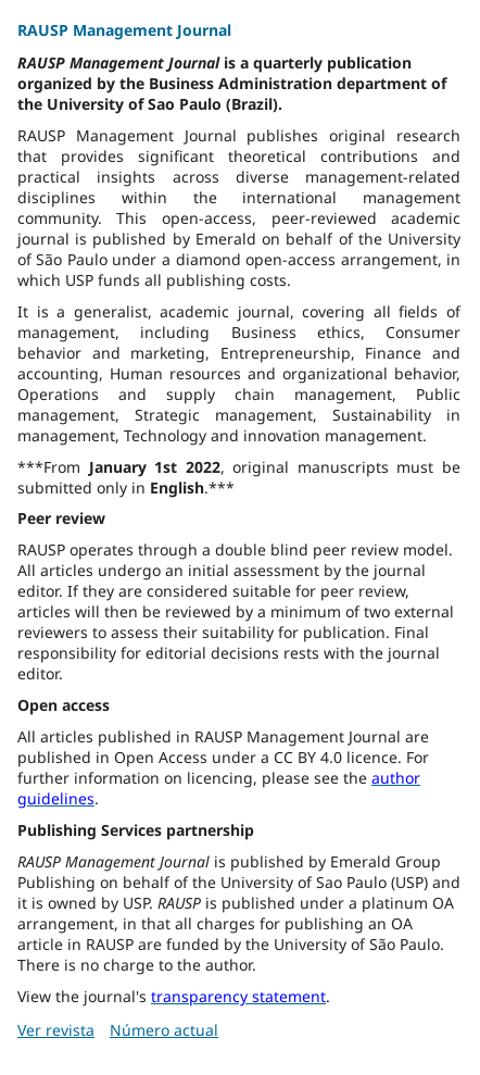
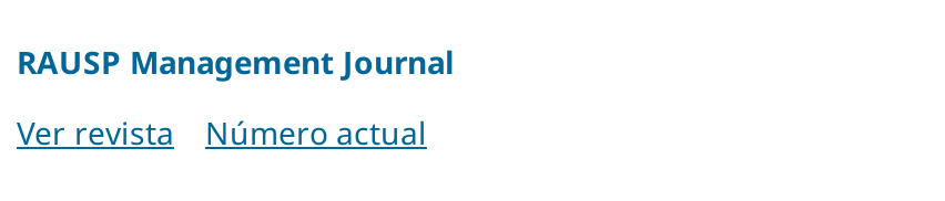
[17,52,461,1007] RAUSP Management Journal is a quarterly publication | organized by the Business Administration department of | the University of Sao Paulo (Brazil). | RAUSP Management Journal publishes original research | that provides significant theoretical contributions and | practical insights across diverse management-related | disciplines within the international management | community. This open-access, peer-reviewed academic | journal is published by Emerald on behalf of the University | of São Paulo under a diamond open-access arrangement, in | which USP funds all publishing costs. | It is a generalist, academic journal, covering all fields of | management, including Business ethics, Consumer | behavior and marketing, Entrepreneurship, Finance and | accounting, Human resources and organizational behavior, | Operations and supply chain management, Public | management, Strategic management, Sustainability in | management, Technology and innovation management. | ***From January 1st 2022, original manuscripts must be | submitted only in English.*** | Peer review | RAUSP operates through a double blind peer review model. | All articles undergo an initial assessment by the journal | editor. If they are considered suitable for peer review, | articles will then be reviewed by a minimum of two external | reviewers to assess their suitability for publication. Final | responsibility for editorial decisions rests with the journal | editor. | Open access | All articles published in RAUSP Management Journal are | published in Open Access under a CC BY 4.0 licence. For | further information on licencing, please see the author | guidelines. | Publishing Services partnership | RAUSP Management Journal is published by Emerald Group | Publishing on behalf of the University of Sao Paulo (USP) and | it is owned by USP. RAUSP is published under a platinum OA | arrangement, in that all charges for publishing an OA | article in RAUSP are funded by the University of São Paulo. | There is no charge to the author. | View the journal's transparency statement. -> none

